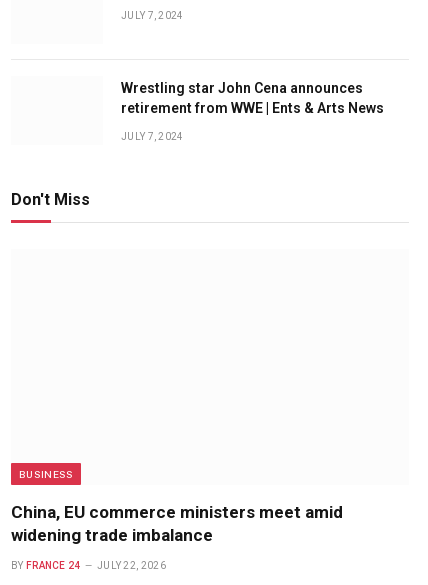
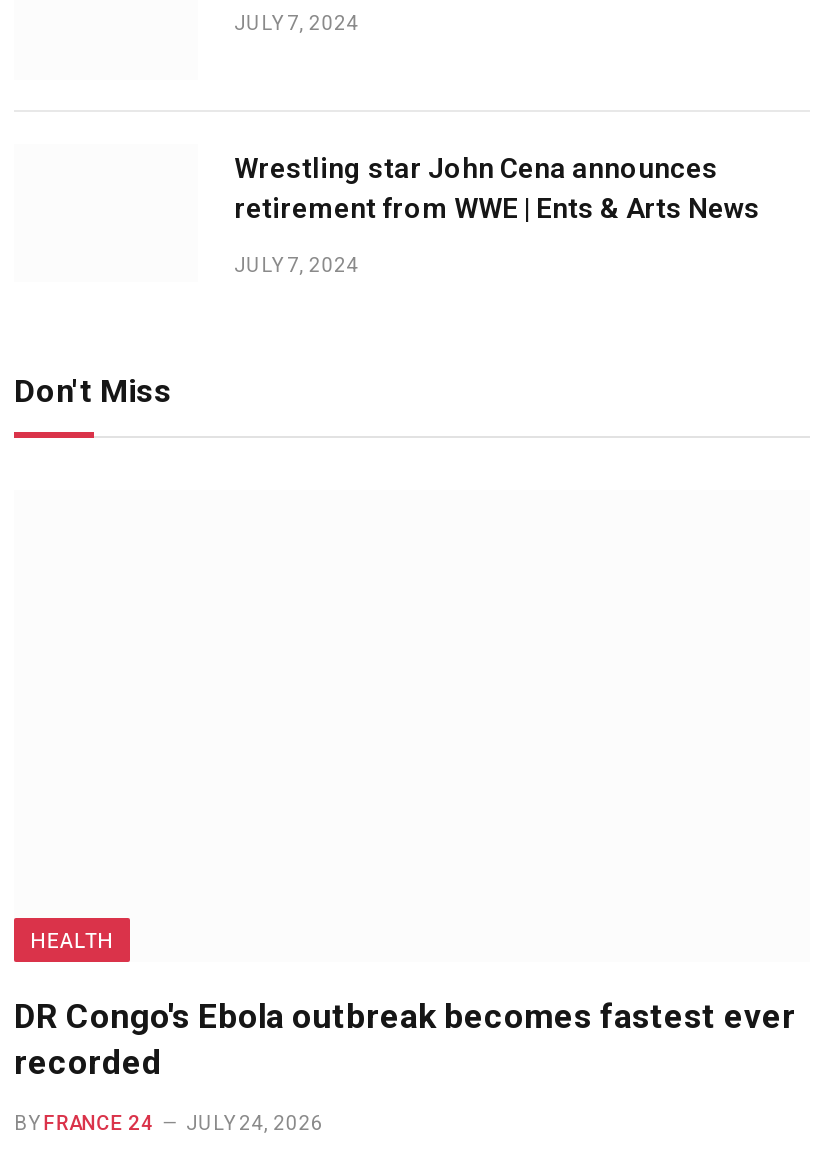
[19,468,73,480] BUSINESS -> [30,929,114,953] HEALTH
[11,502,343,545] China, EU commerce ministers meet amid | widening trade imbalance -> [14,997,796,1083] DR Congo's Ebola outbreak becomes fastest ever | recorded
[11,560,166,571] BY FRANCE 24 JULY 22, 2026 -> [14,1113,324,1135] BY FRANCE 24 JULY 24, 2026

